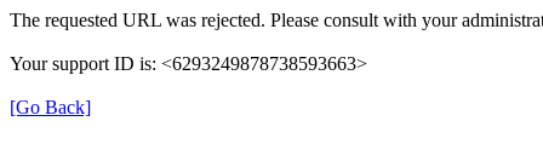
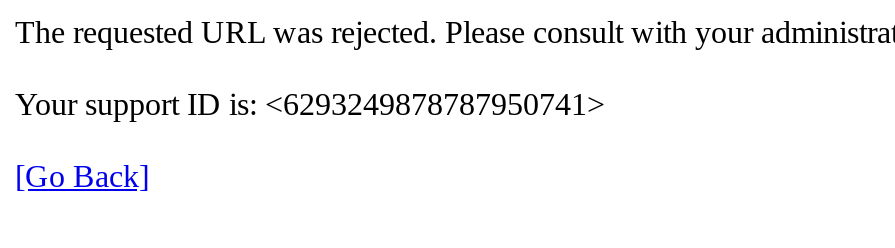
[10,53,367,74] Your support ID is: <6293249878738593663> -> [15,87,605,121] Your support ID is: <6293249878787950741>

